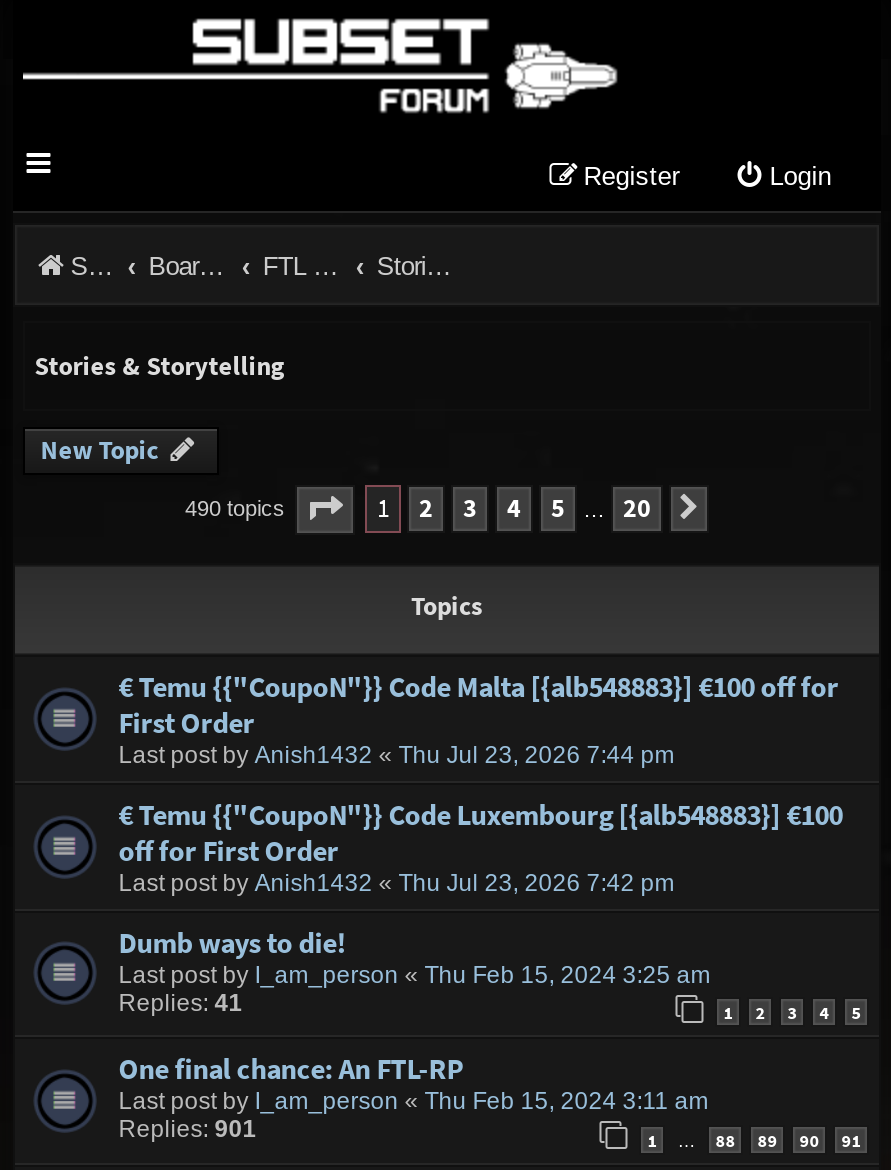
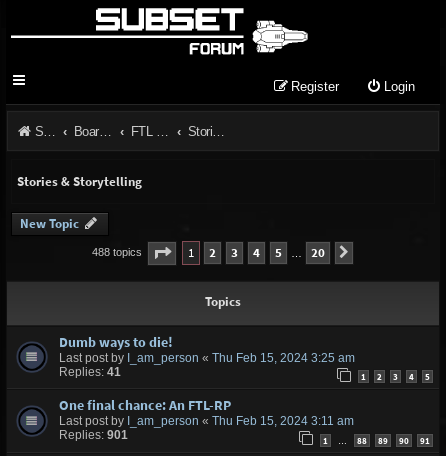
[185,495,291,519] 490 topics -> [92,246,145,258] 488 topics
[118,668,842,896] € Temu {{"CoupoN"}} Code Malta [{alb548883}] €100 off for | First Order | Last post by Anish1432 «Thu Jul 23, 2026 7:44 pm | € Temu {{"CoupoN"}} Code Luxembourg [{alb548883}] €100 | off for First Order | Last post by Anish1432 «Thu Jul 23, 2026 7:42 pm -> none

